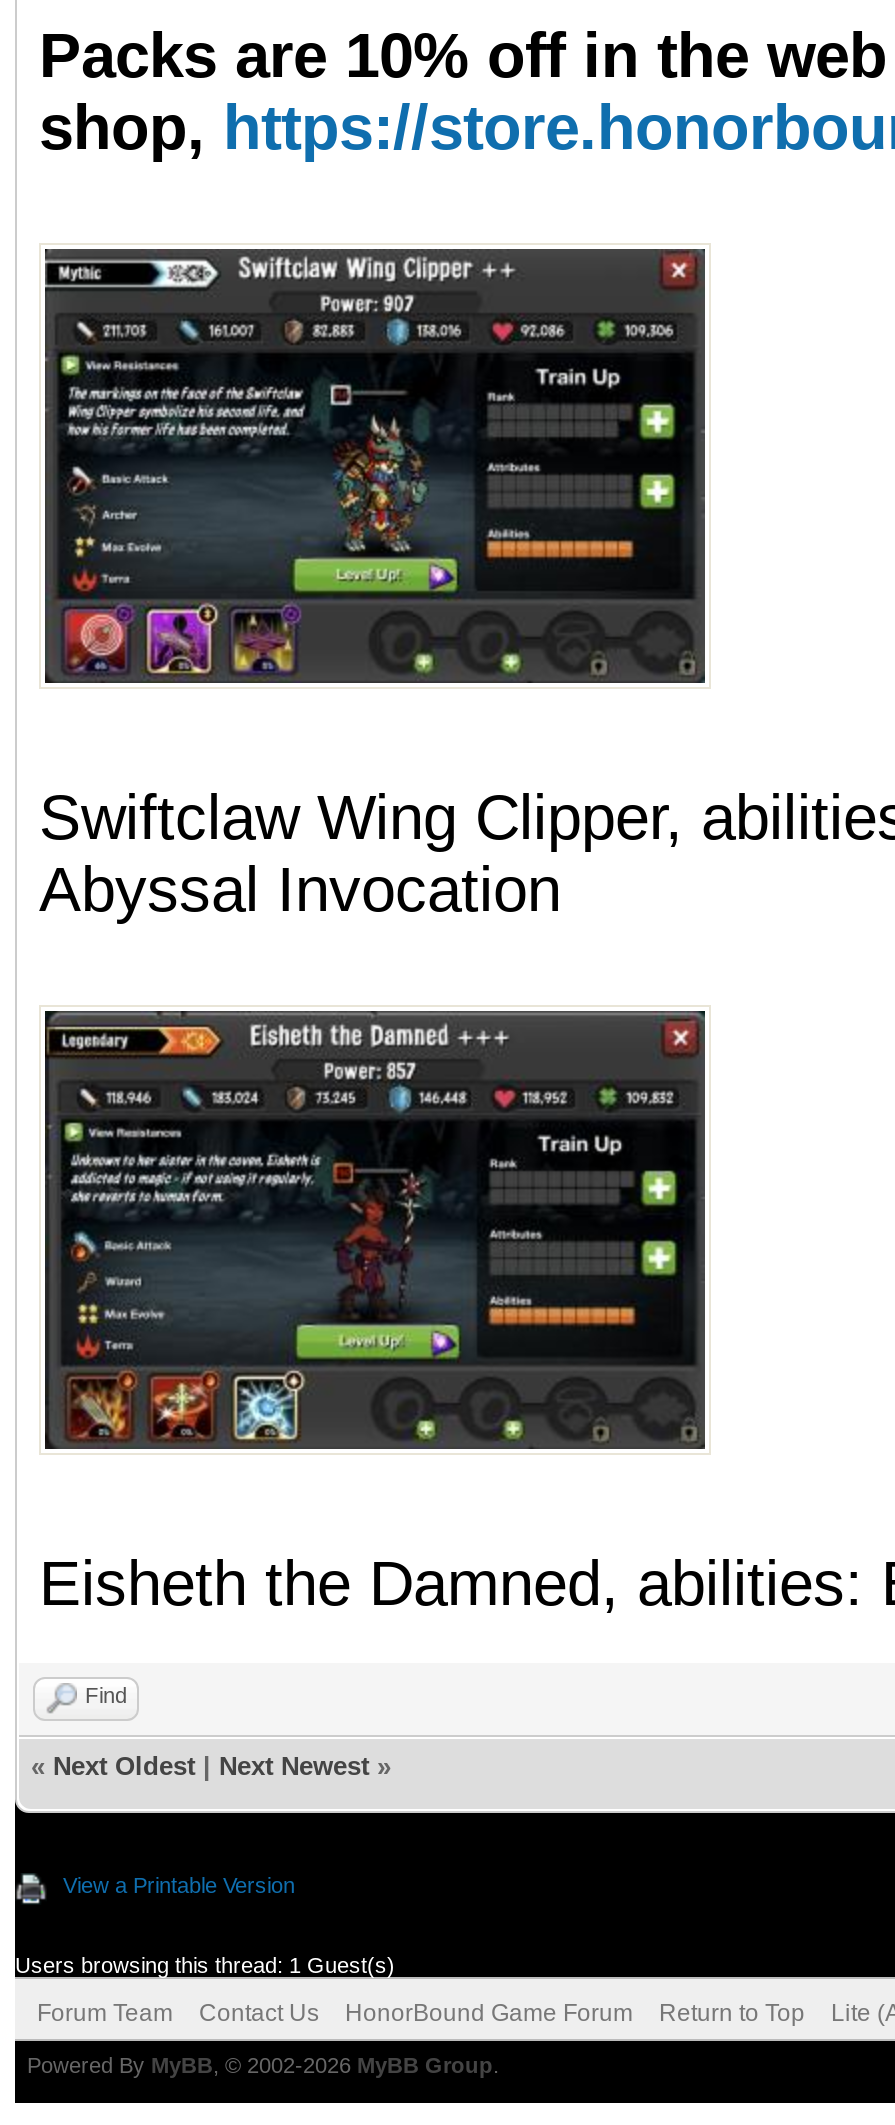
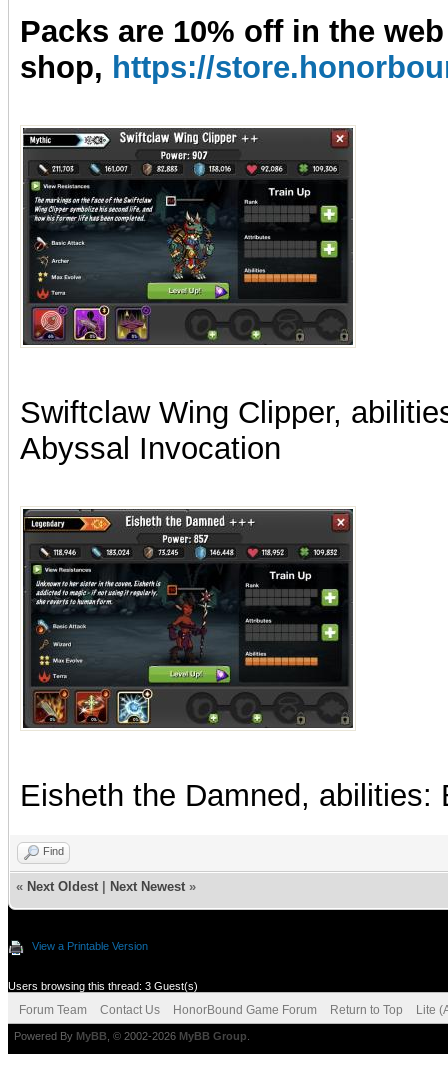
[15,1953,395,1977] Users browsing this thread: 1 Guest(s) -> [8,980,198,992] Users browsing this thread: 3 Guest(s)

